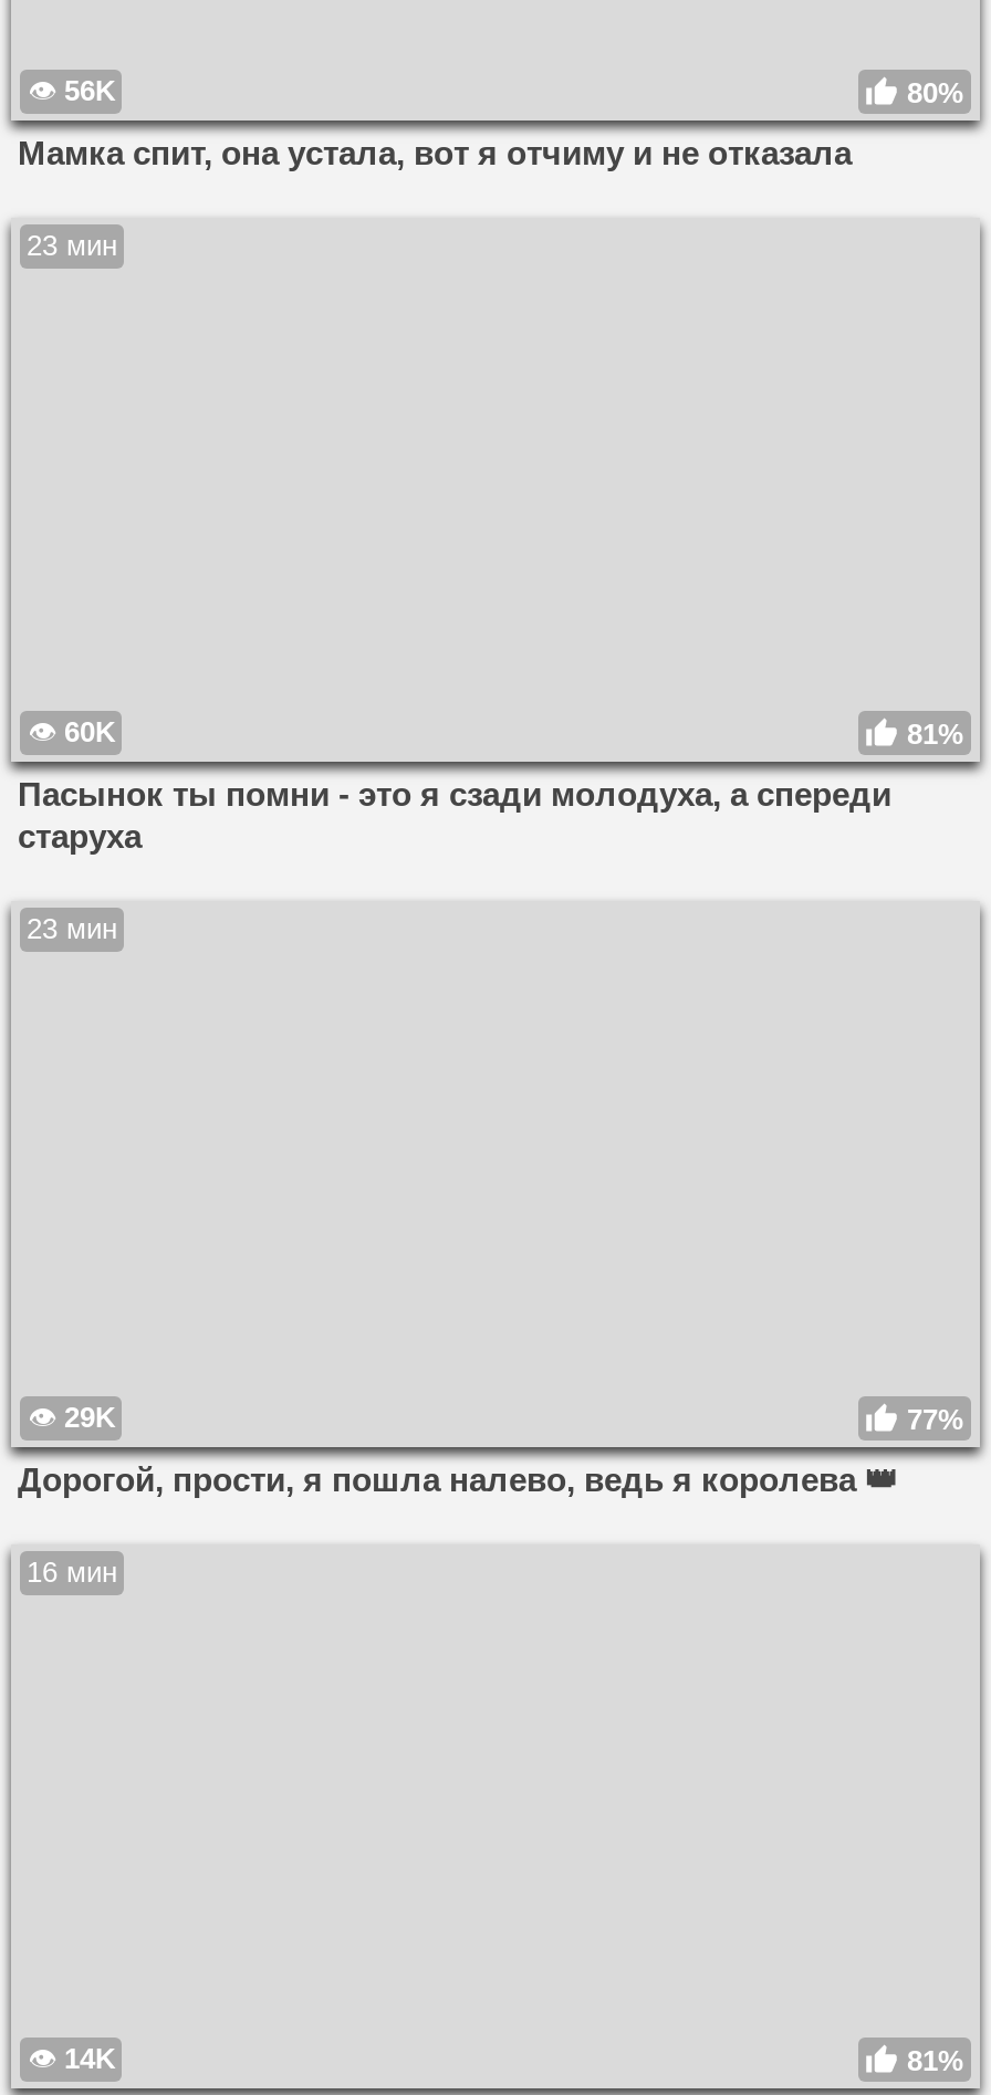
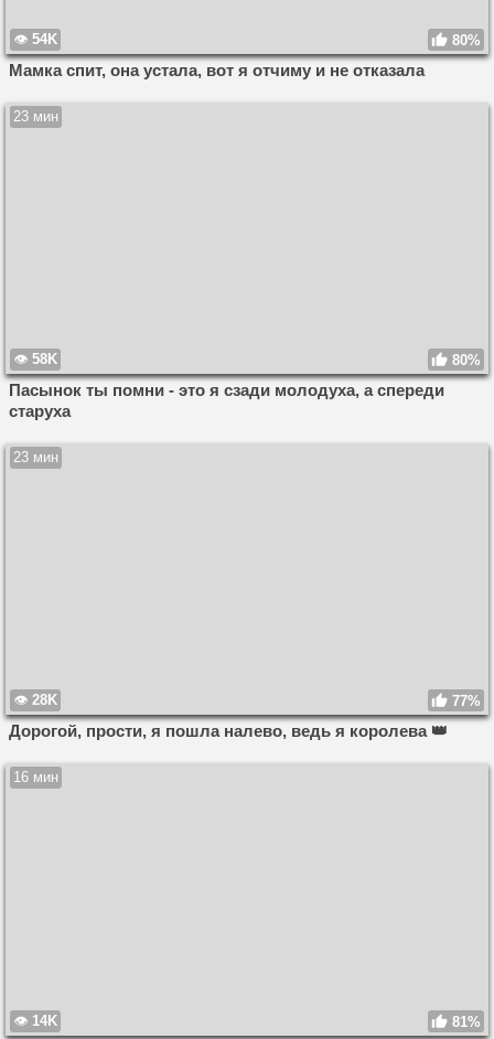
[64,73,115,106] 56K -> [32,30,57,47] 54K
[64,715,964,750] 60K | 81% -> [32,351,481,368] 58K | 80%
[64,1399,115,1432] 29K -> [32,692,57,708] 28K

